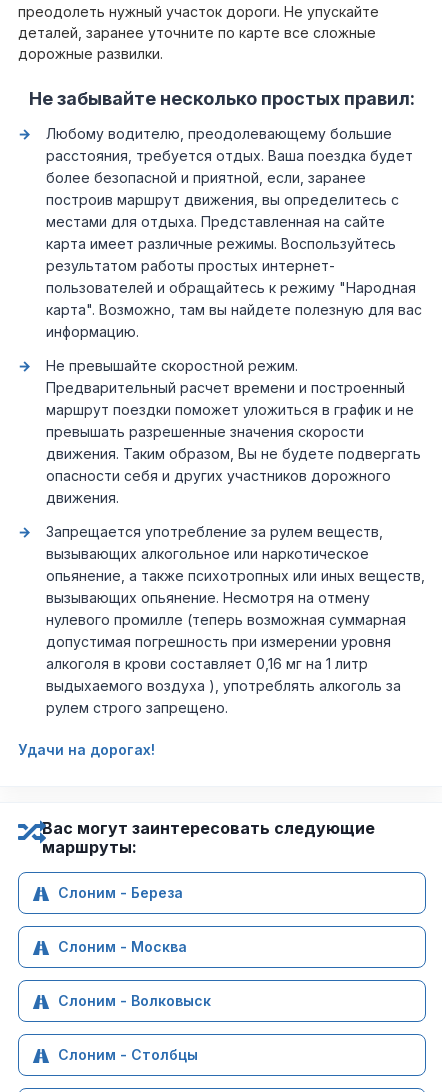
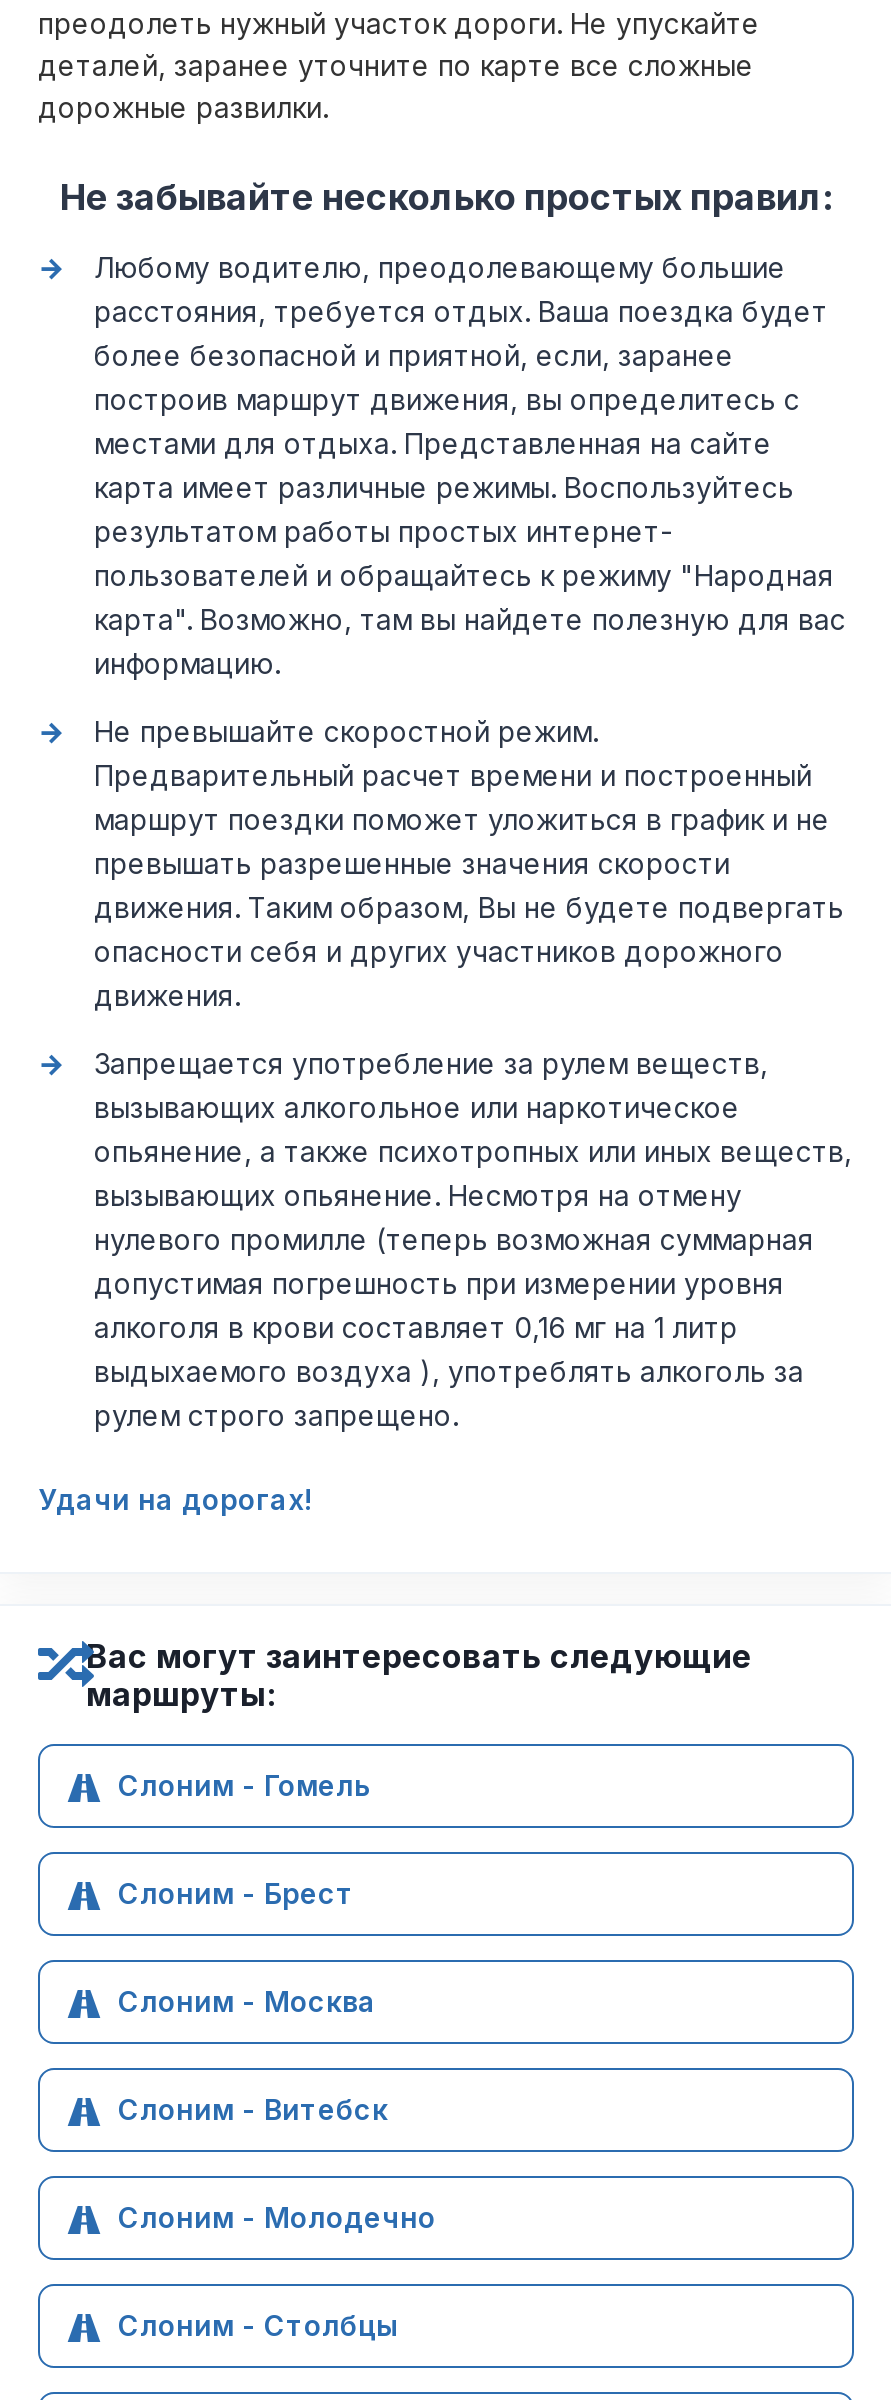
[58,884,183,901] Слоним - Береза -> [118,1768,370,1910] Слоним - Гомель | Слоним - Брест
[58,992,211,1009] Слоним - Волковыск -> [118,2092,436,2234] Слоним - Витебск | Слоним - Молодечно

